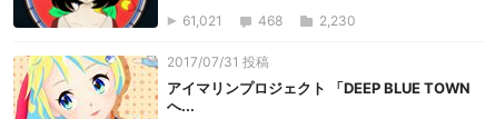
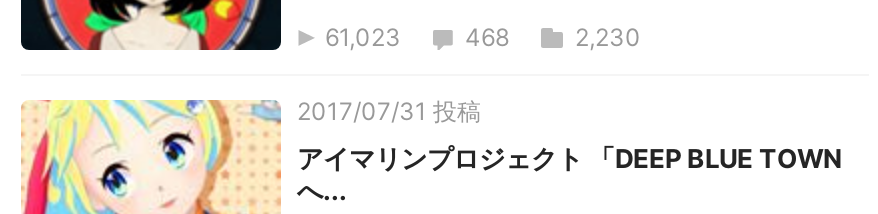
[182,12,222,29] 61,021 -> [325,22,401,52] 61,023

